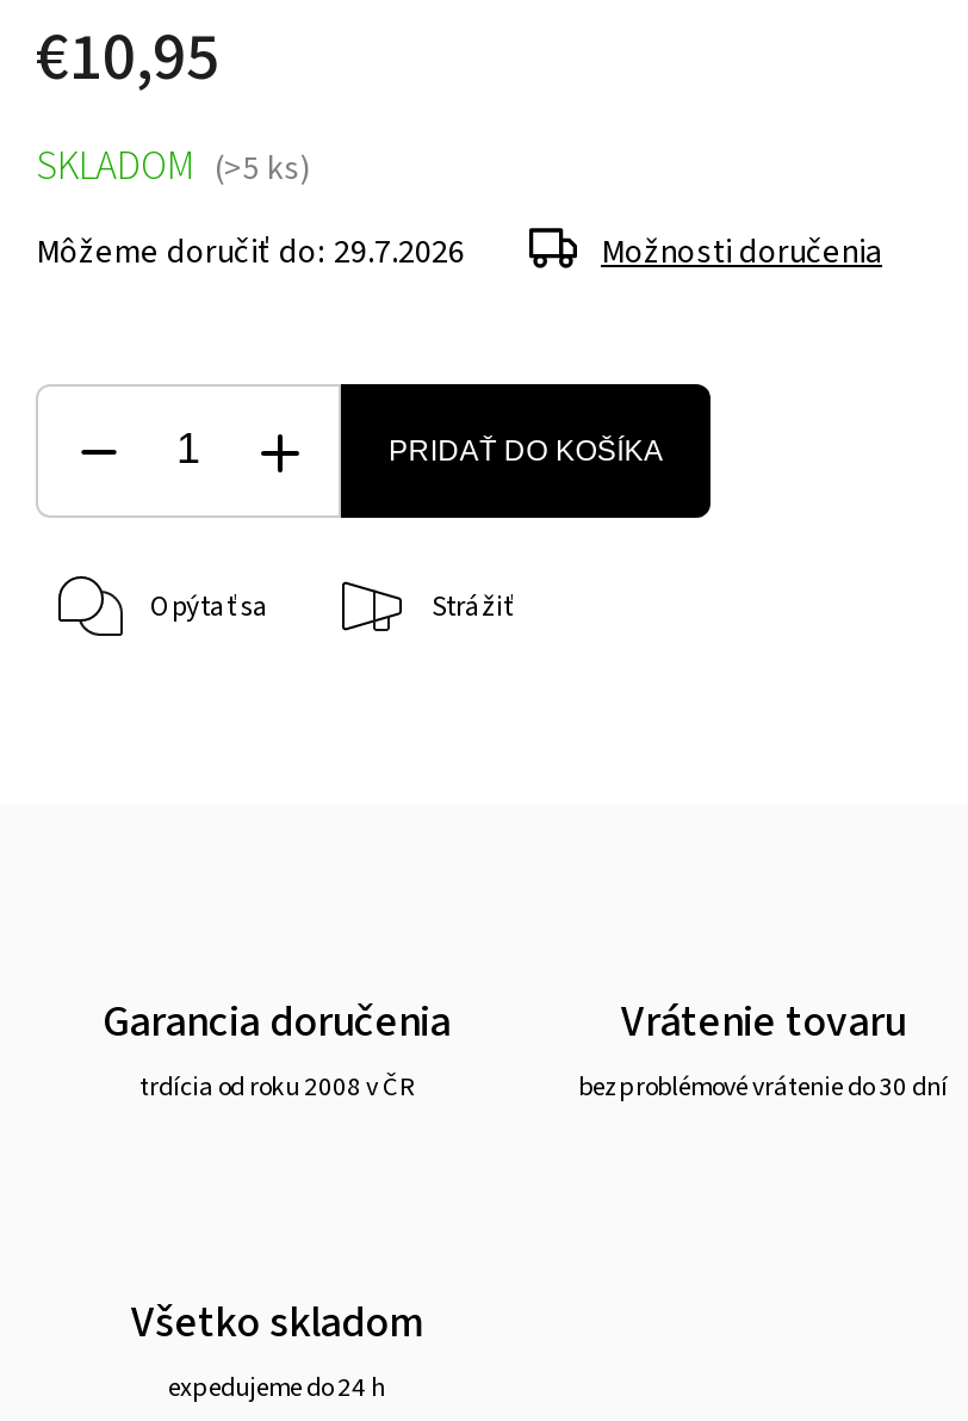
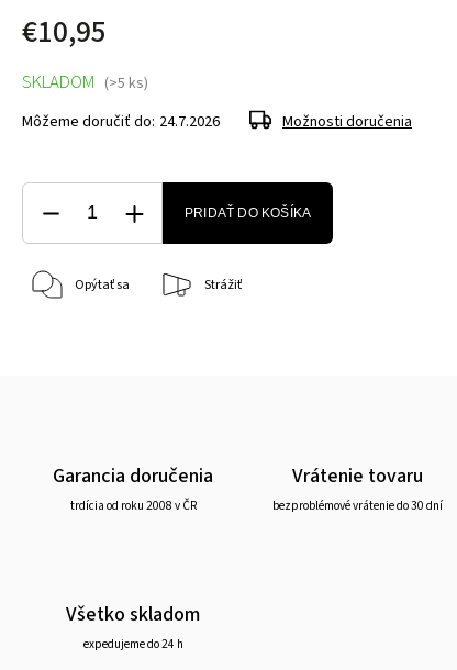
[36,230,465,277] Môžeme doručiť do: 29.7.2026 -> [22,111,220,133] Môžeme doručiť do: 24.7.2026

